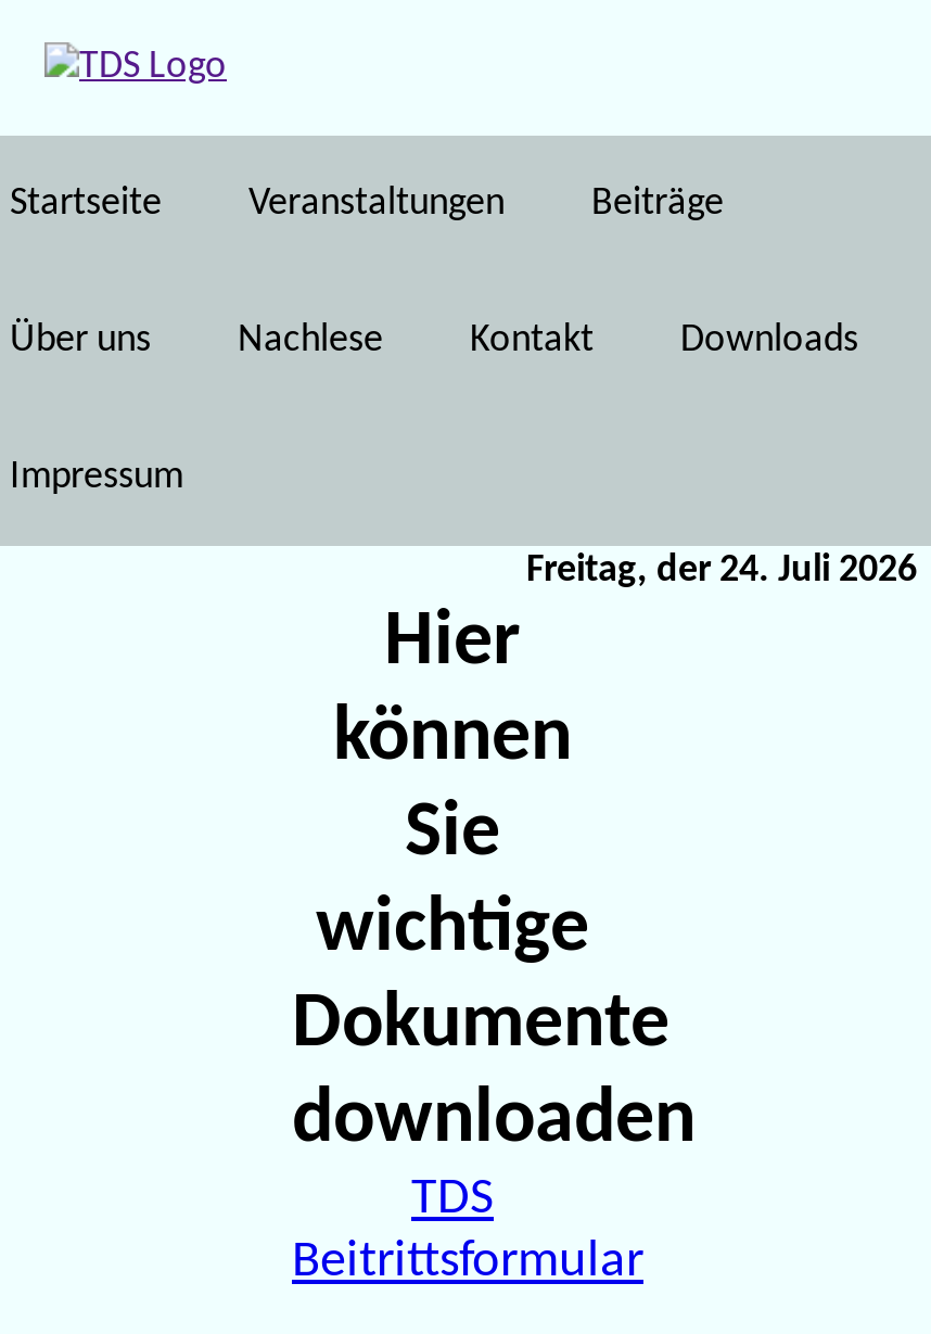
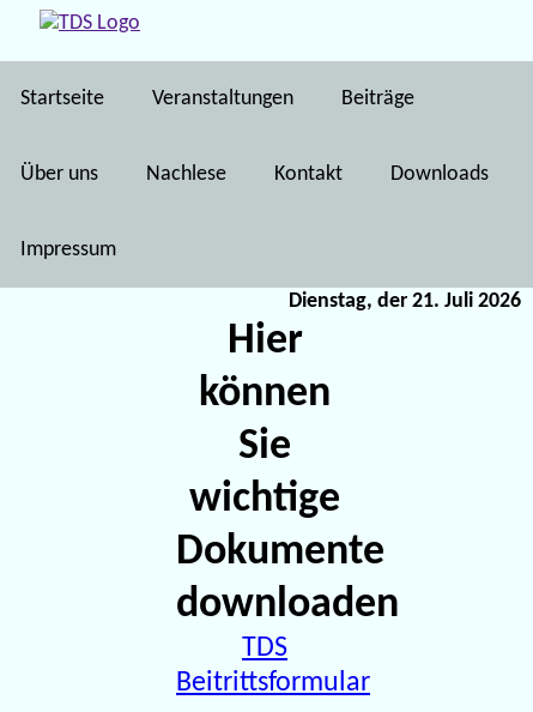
[526,550,917,592] Freitag, der 24. Juli 2026 -> [289,290,521,313] Dienstag, der 21. Juli 2026

